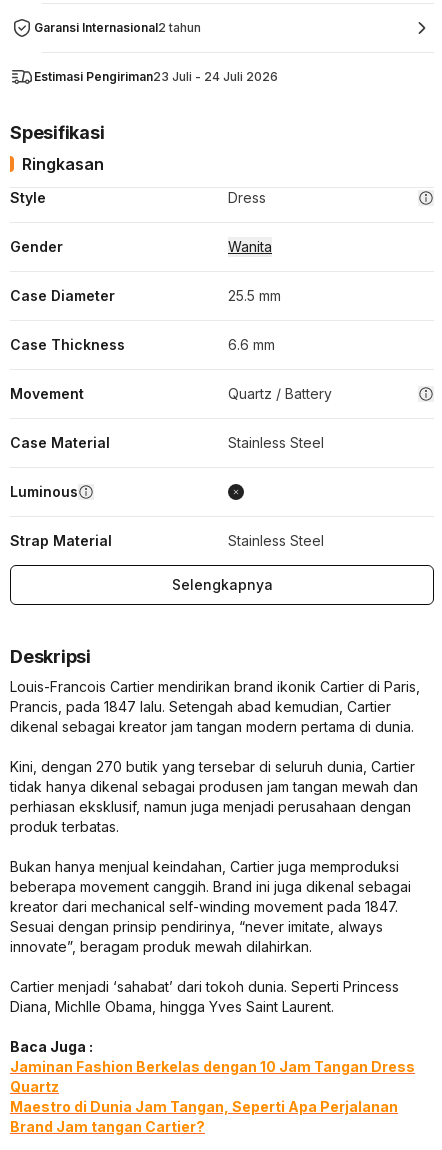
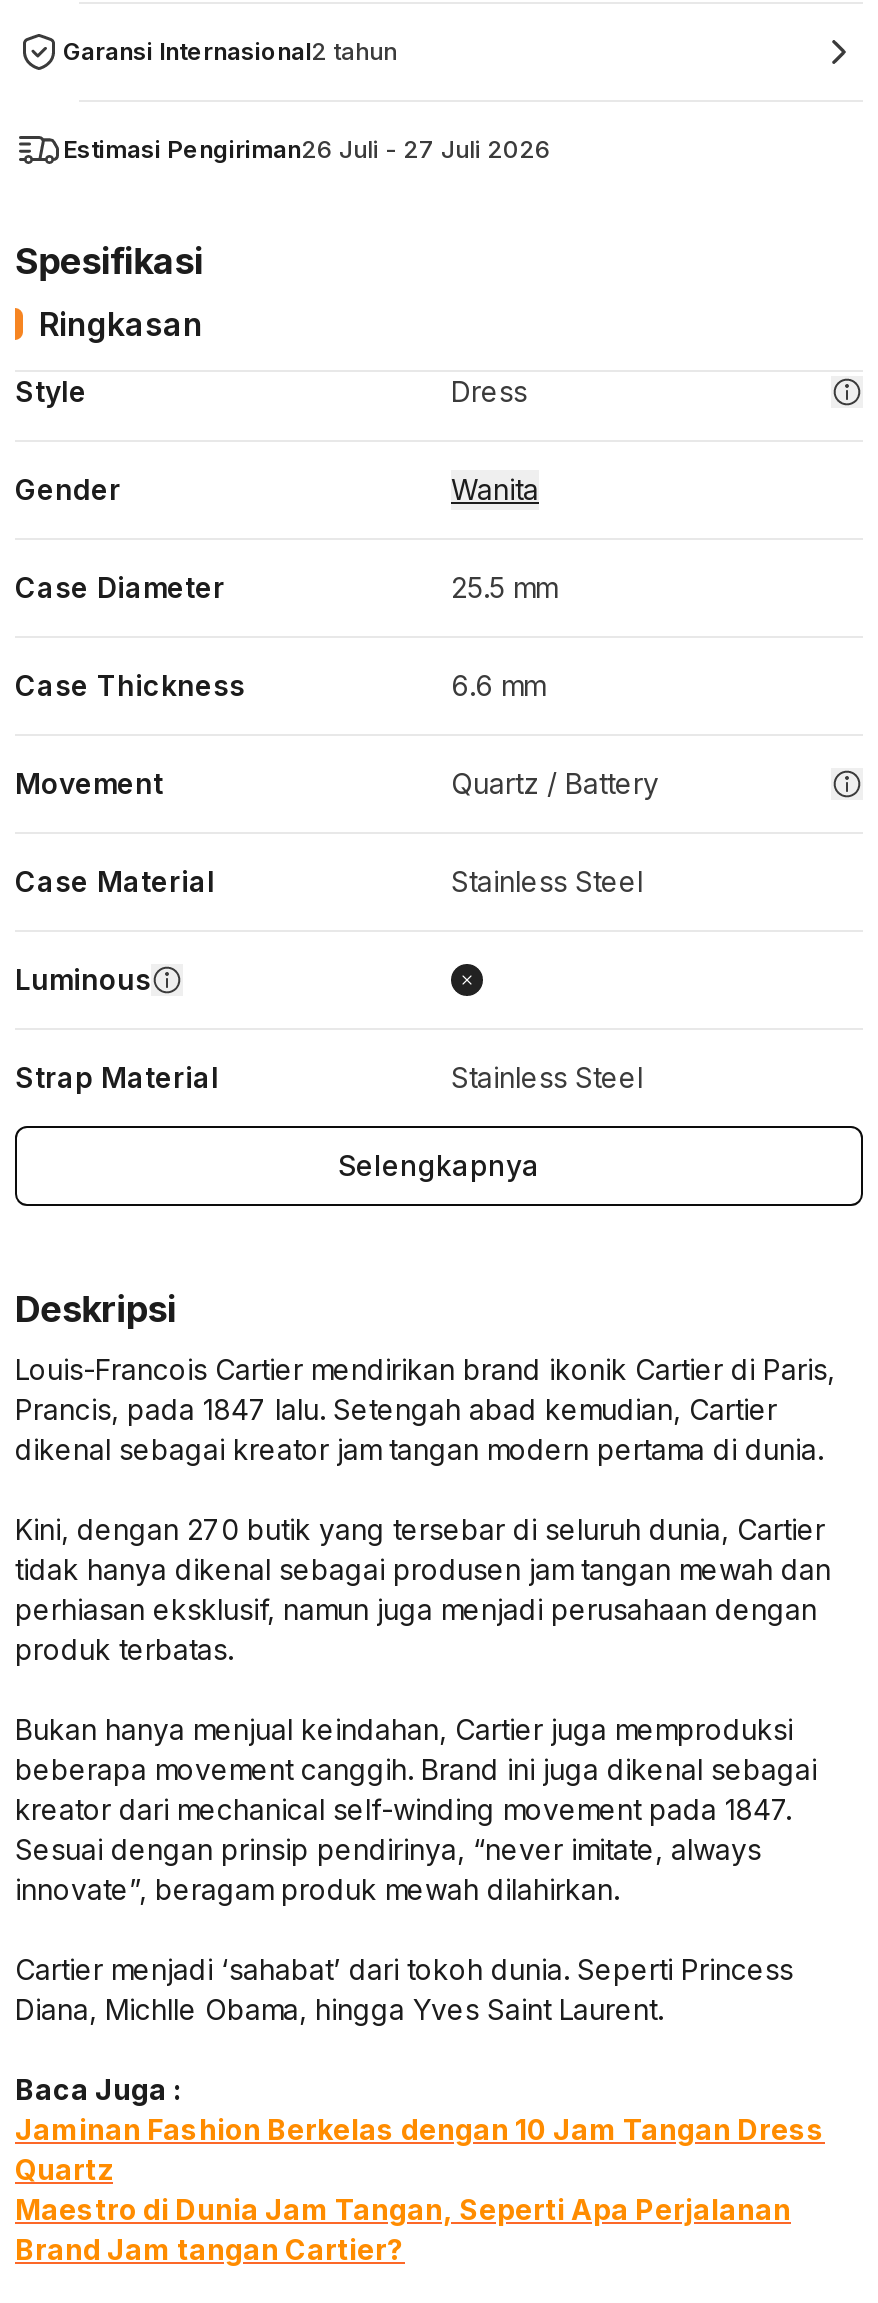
[34,69,278,84] Estimasi Pengiriman23 Juli - 24 Juli 2026 -> [63,134,551,164] Estimasi Pengiriman26 Juli - 27 Juli 2026

